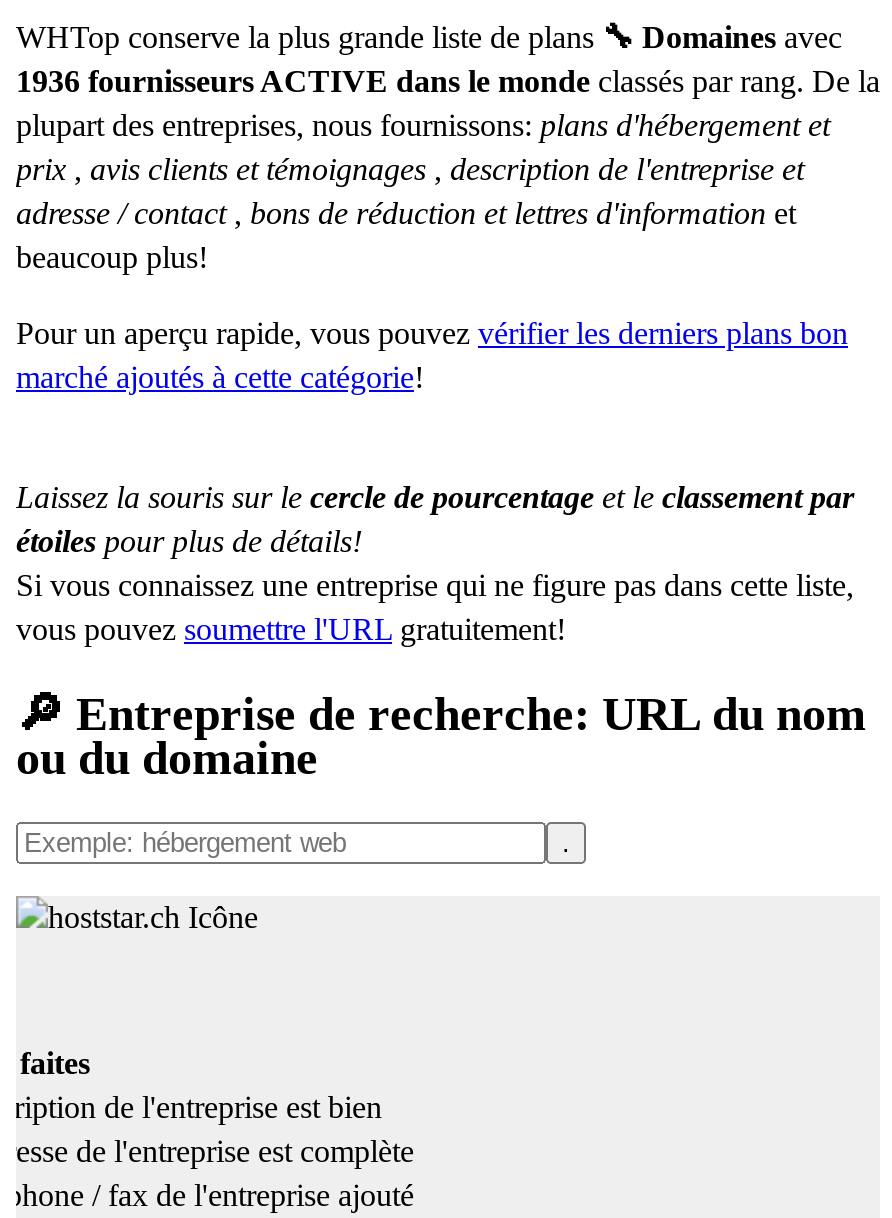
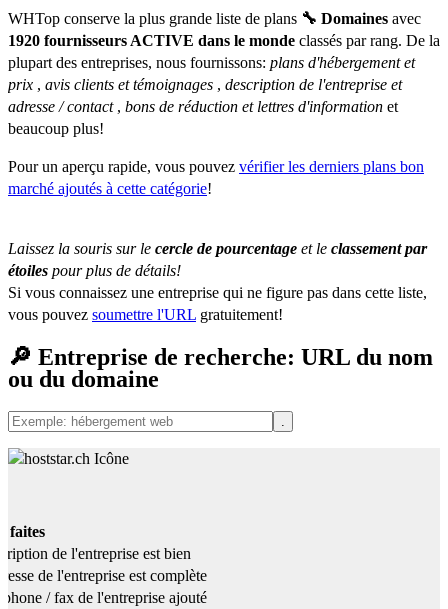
[16,64,880,98] 1936 fournisseurs ACTIVE dans le monde classés par rang. De la -> [8,32,440,49] 1920 fournisseurs ACTIVE dans le monde classés par rang. De la

